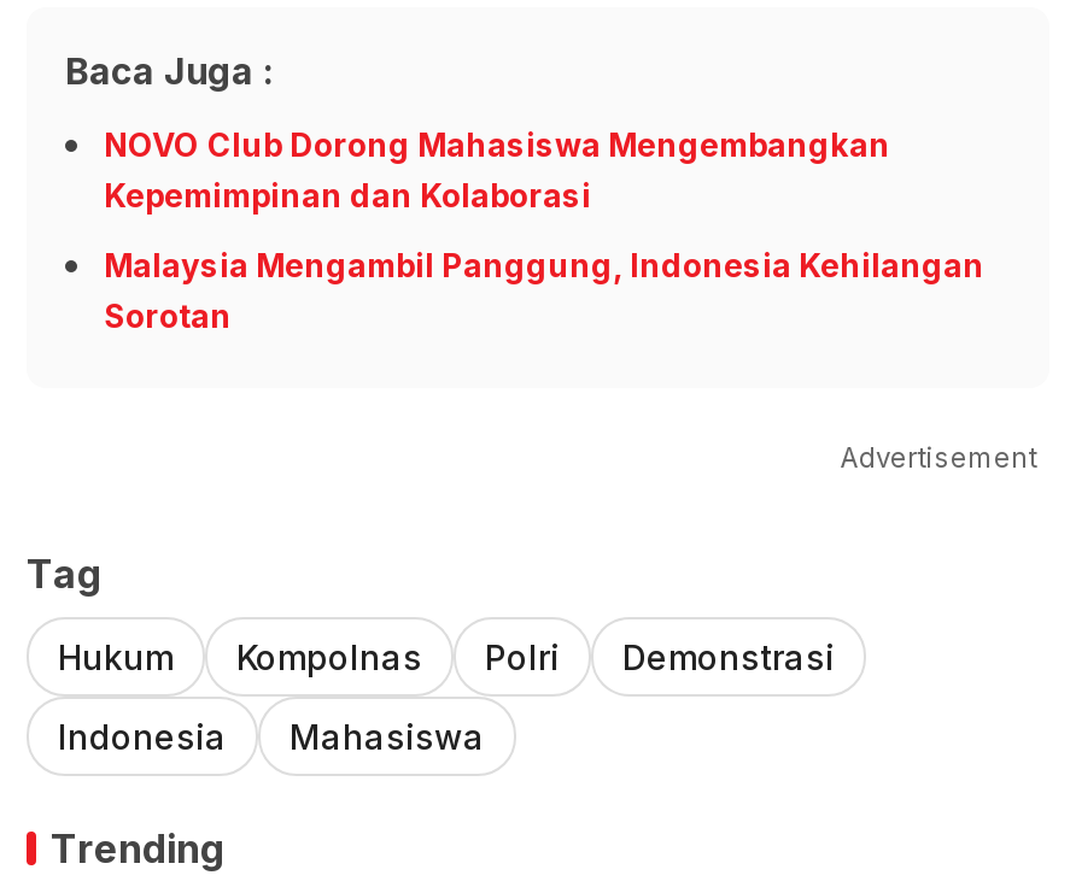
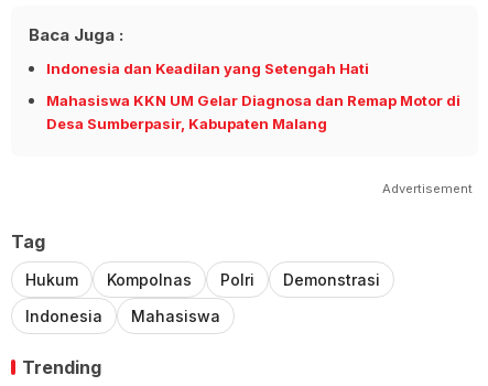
[104,125,890,215] NOVO Club Dorong Mahasiswa Mengembangkan | Kepemimpinan dan Kolaborasi -> [46,60,369,77] Indonesia dan Keadilan yang Setengah Hati
[104,246,984,335] Malaysia Mengambil Panggung, Indonesia Kehilangan | Sorotan -> [46,92,460,132] Mahasiswa KKN UM Gelar Diagnosa dan Remap Motor di | Desa Sumberpasir, Kabupaten Malang

